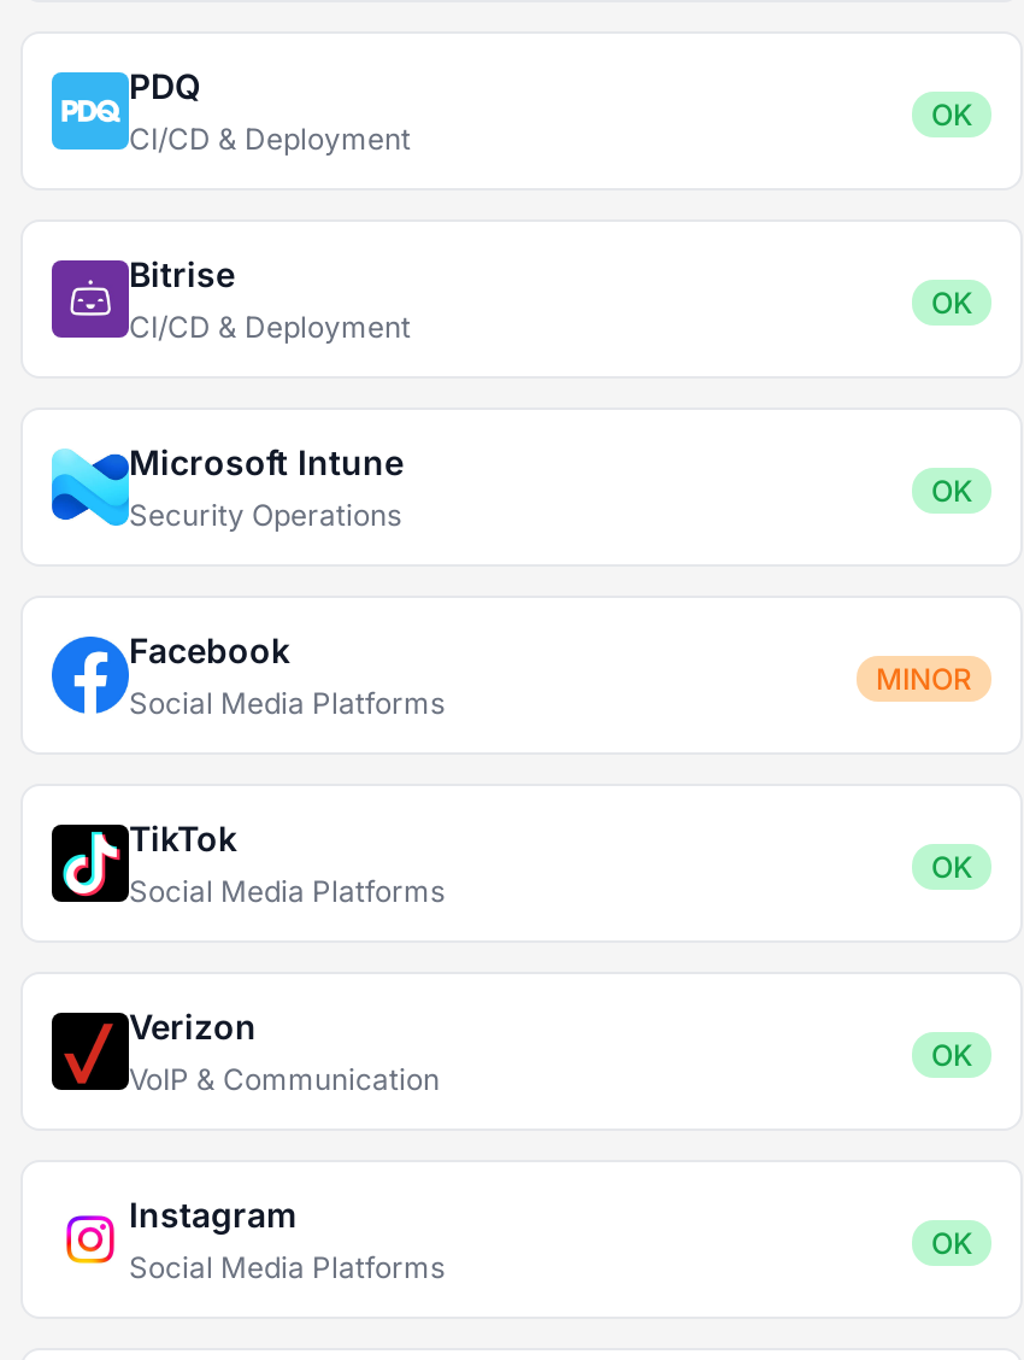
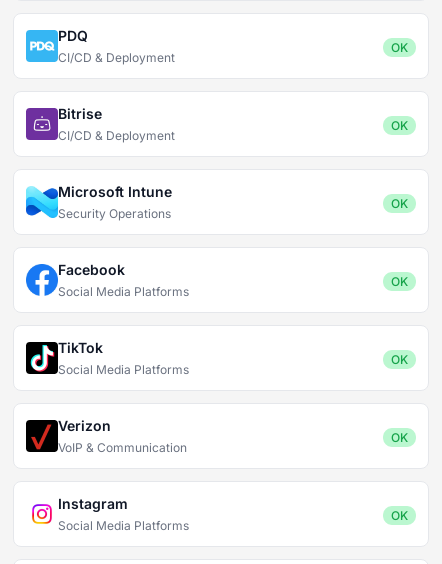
[876,661,972,697] MINOR -> [391,274,408,289] OK

